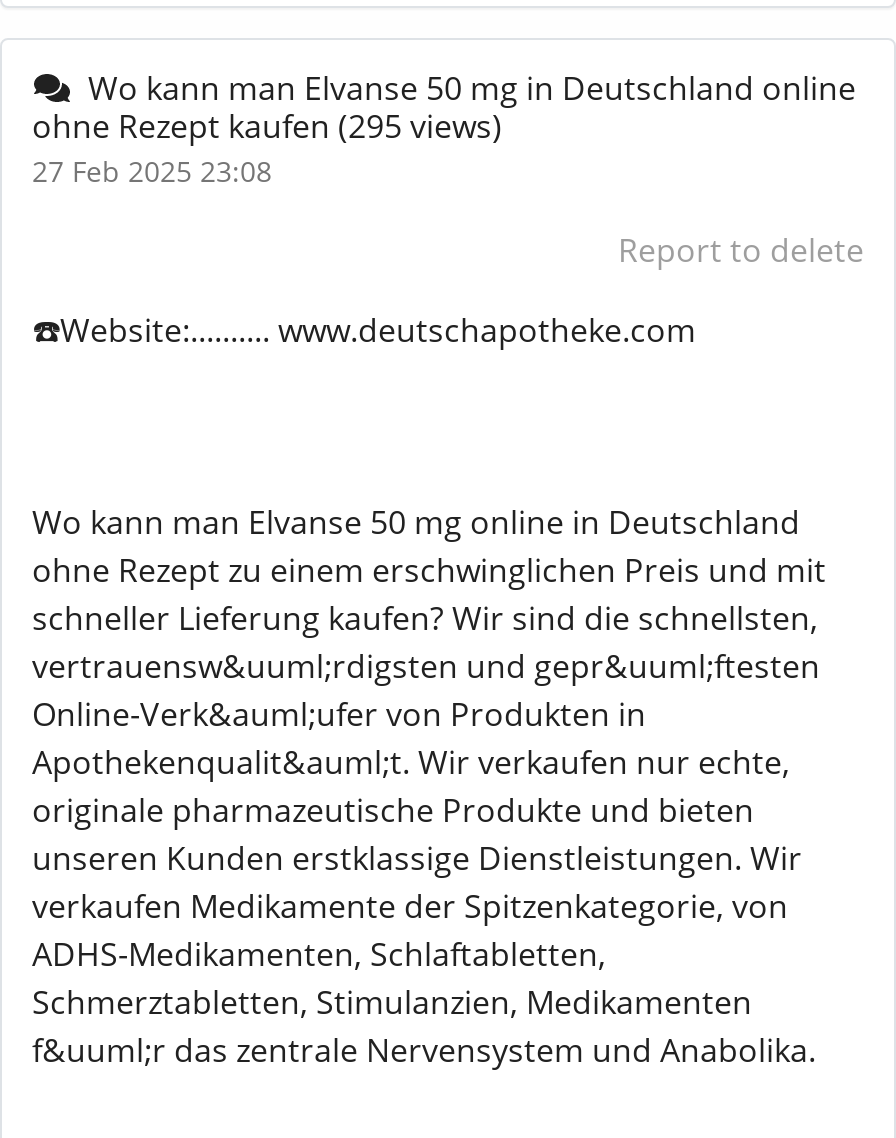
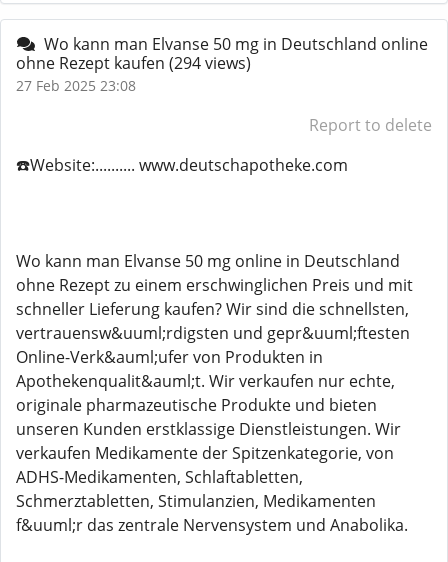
[32,104,502,148] ohne Rezept kaufen (295 views) -> [16,52,251,74] ohne Rezept kaufen (294 views)

